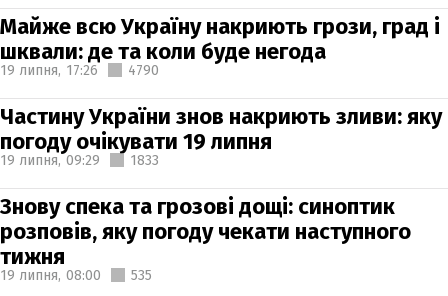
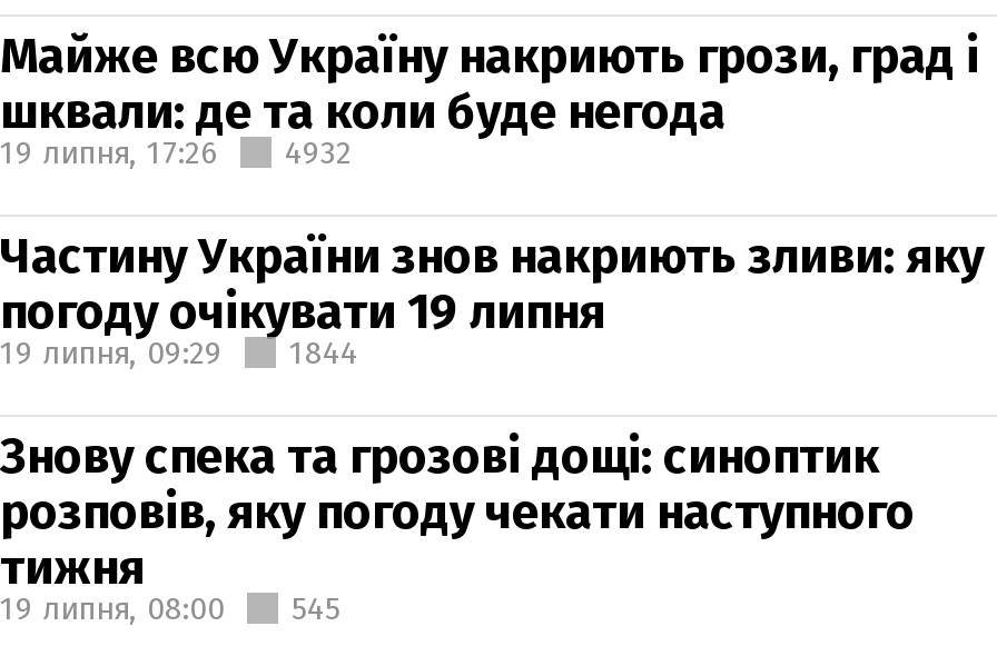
[0,61,159,78] 19 липня, 17:26 4790 -> [0,133,352,171] 19 липня, 17:26 4932
[0,151,159,168] 19 липня, 09:29 1833 -> [0,334,358,371] 19 липня, 09:29 1844
[0,266,152,283] 19 липня, 08:00 535 -> [0,589,340,627] 19 липня, 08:00 545

